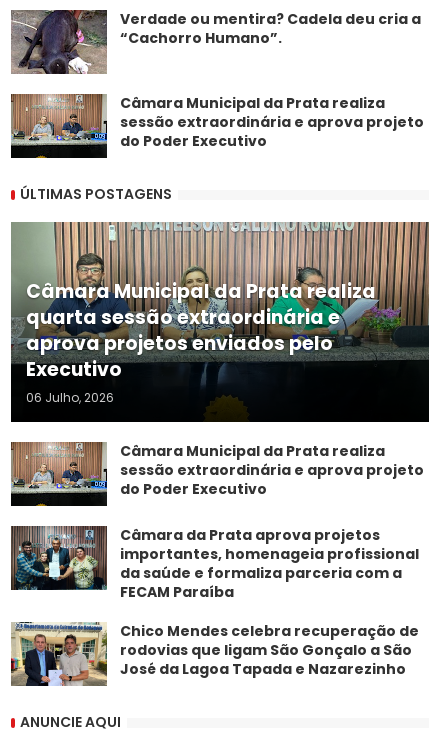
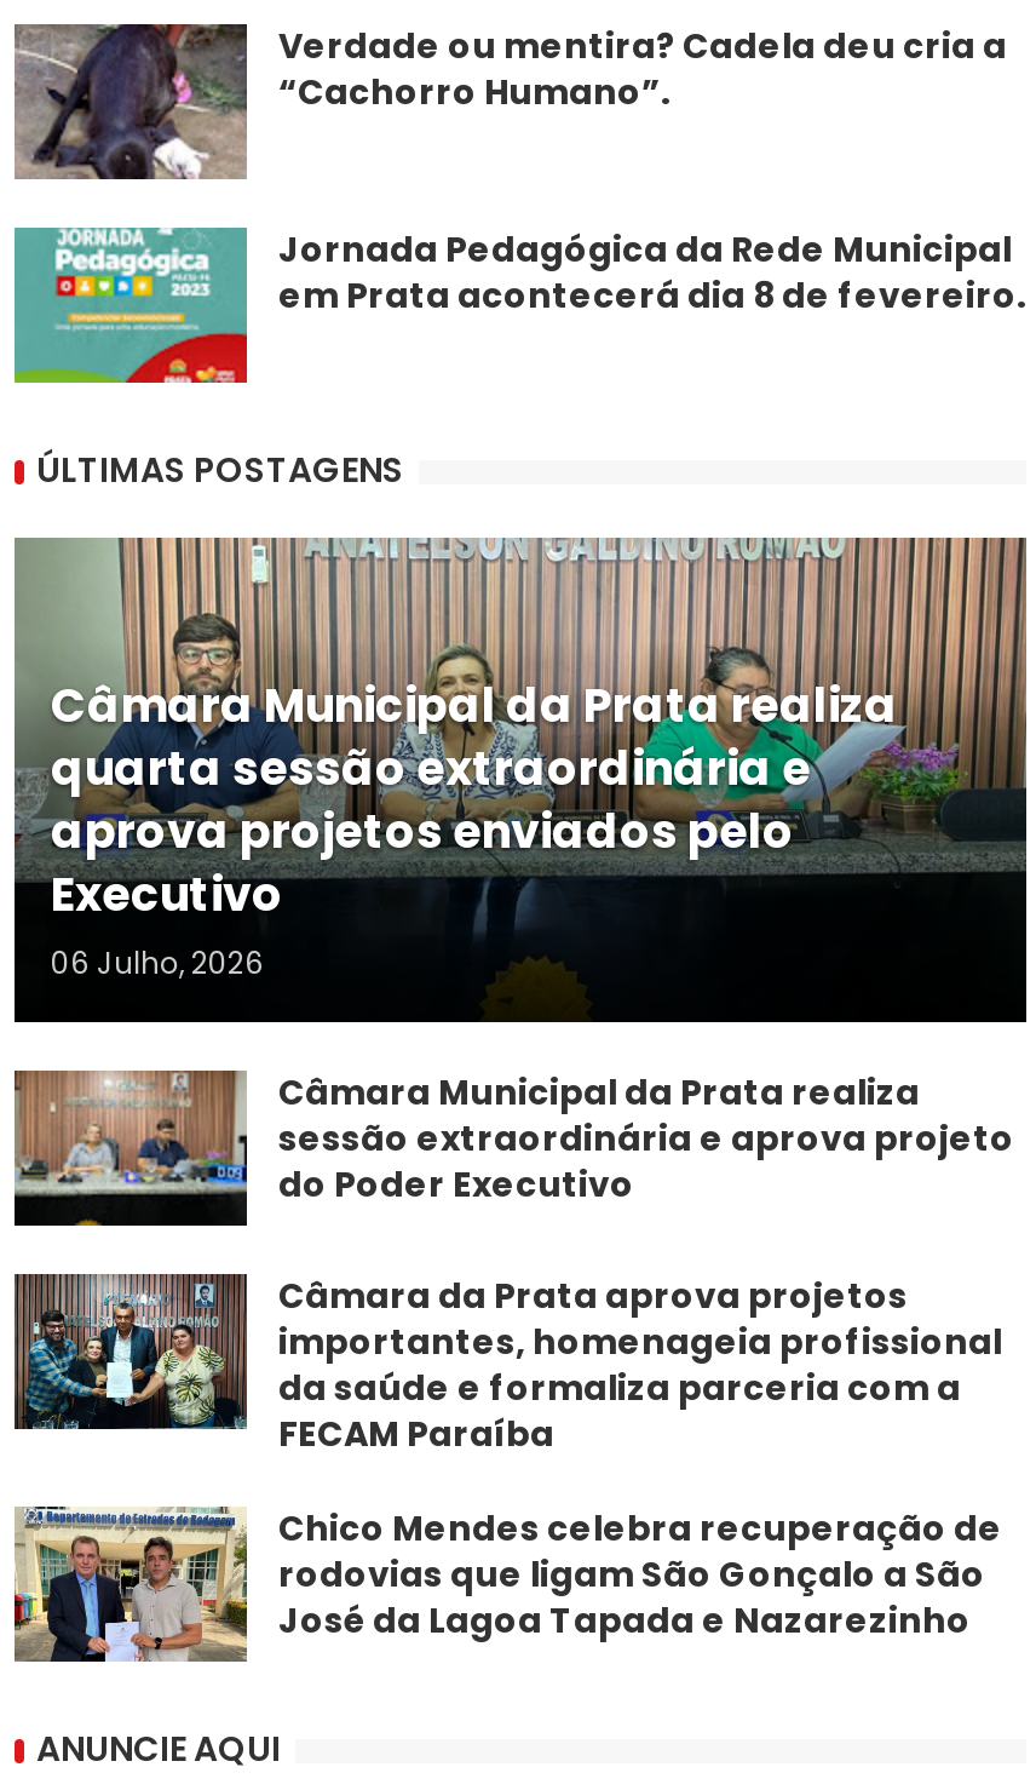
[10,92,424,159] [image] | Câmara Municipal da Prata realiza | sessão extraordinária e aprova projeto | do Poder Executivo -> [12,224,1026,385] [image] | Jornada Pedagógica da Rede Municipal | em Prata acontecerá dia 8 de fevereiro.

